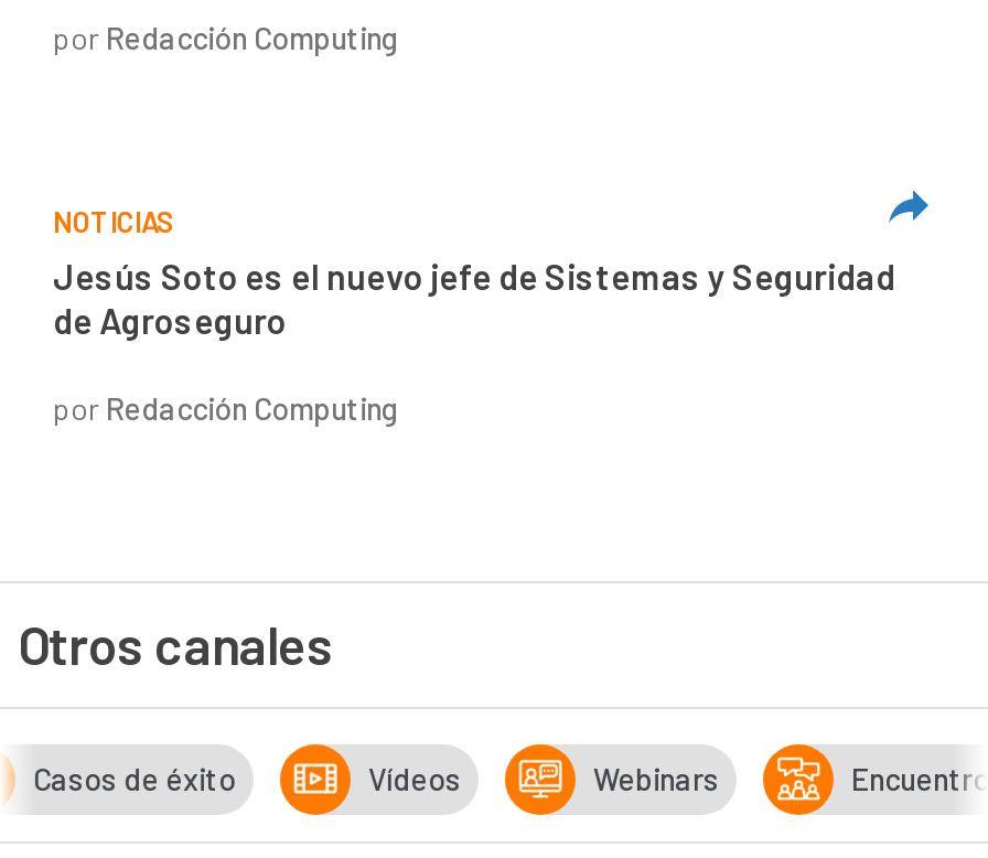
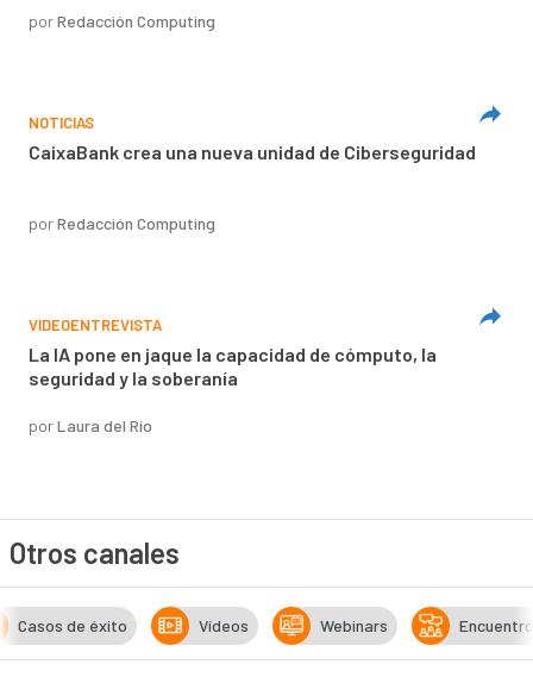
[53,255,895,341] Jesús Soto es el nuevo jefe de Sistemas y Seguridad | de Agroseguro -> [29,140,476,163] CaixaBank crea una nueva unidad de Ciberseguridad
none -> [29,315,437,435] VIDEOENTREVISTA | La IA pone en jaque la capacidad de cómputo, la | seguridad y la soberanía | por Laura del Río

